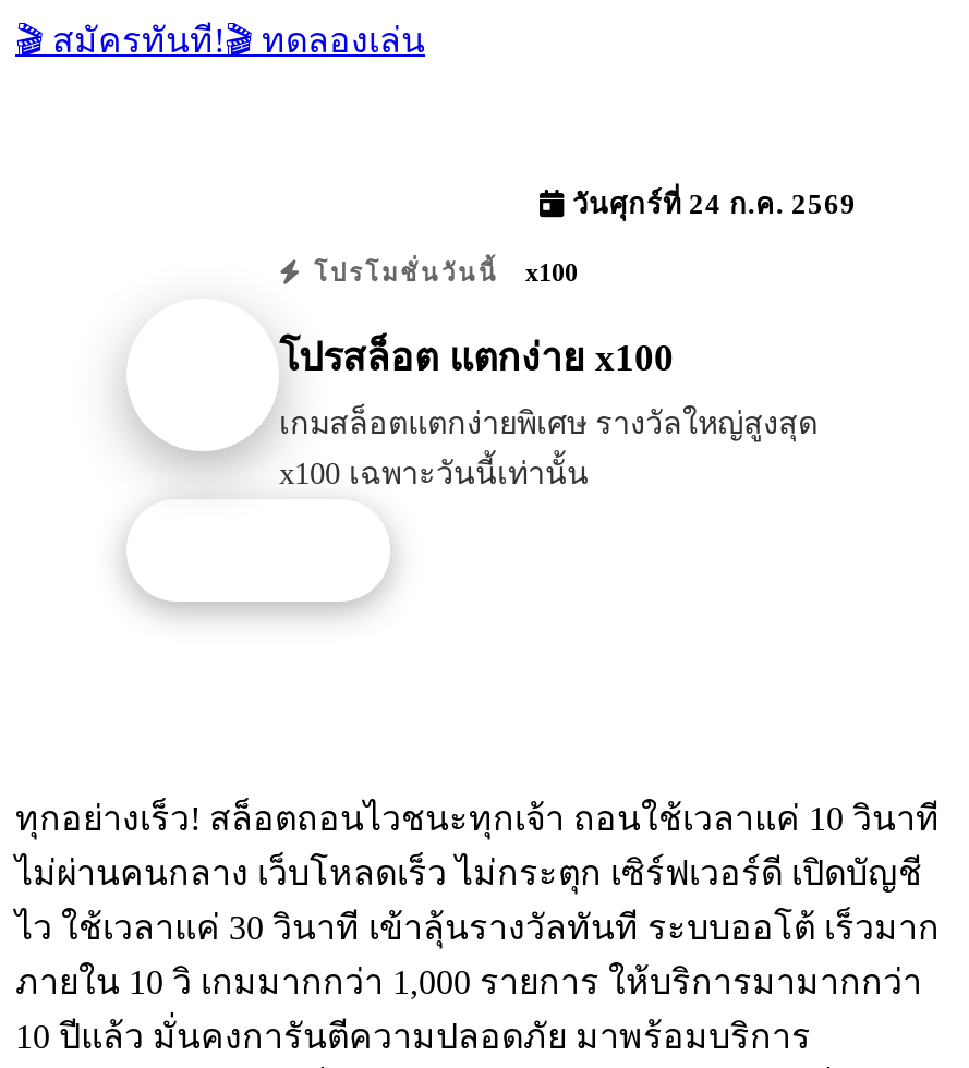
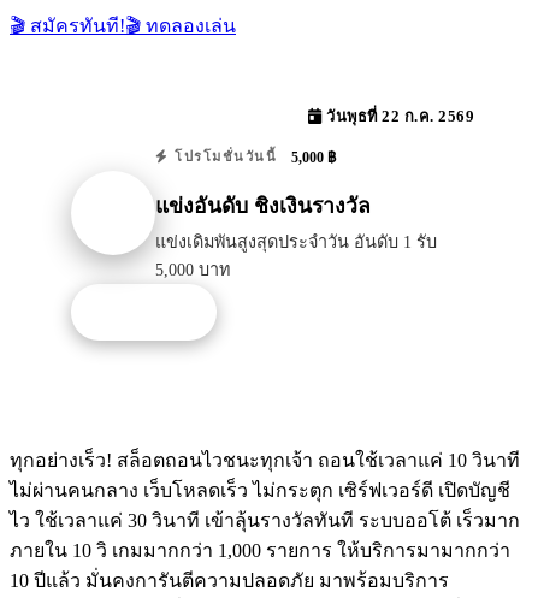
[565,189,857,220] วันศุกร์ที่ 24 ก.ค. 2569 -> [322,108,474,125] วันพุธที่ 22 ก.ค. 2569
[304,257,578,287] โปรโมชั่นวันนี้ x100 -> [169,149,336,166] โปรโมชั่นวันนี้ 5,000 ฿
[279,337,674,380] โปรสล็อต แตกง่าย x100 -> [155,194,371,218] แข่งอันดับ ชิงเงินรางวัล
[279,406,817,491] เกมสล็อตแตกง่ายพิเศษ รางวัลใหญ่สูงสุด | x100 เฉพาะวันนี้เท่านั้น -> [155,233,437,280] แข่งเดิมพันสูงสุดประจำวัน อันดับ 1 รับ | 5,000 บาท

